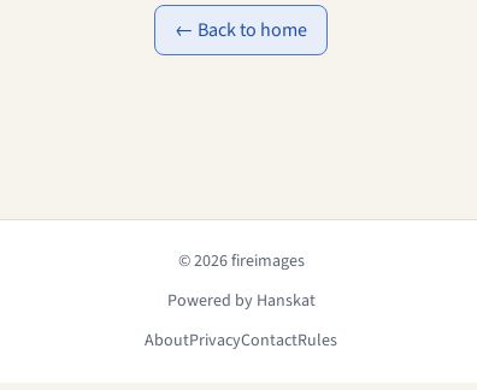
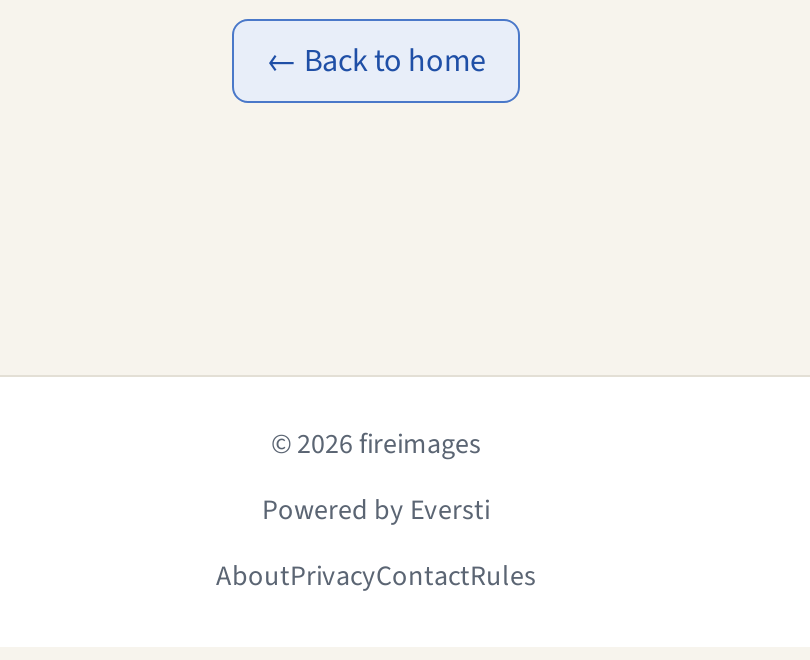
[167,289,315,313] Powered by Hanskat -> [262,491,490,531] Powered by Eversti

